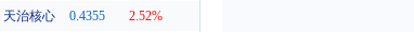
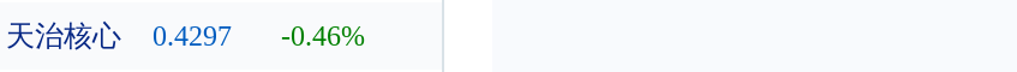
[69,9,105,23] 0.4355 -> [152,19,232,53] 0.4297
[129,9,163,23] 2.52% -> [281,19,365,53] -0.46%

